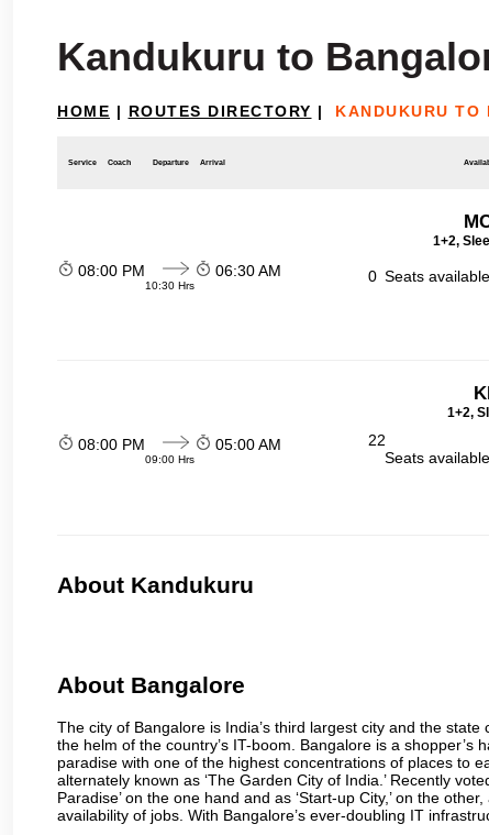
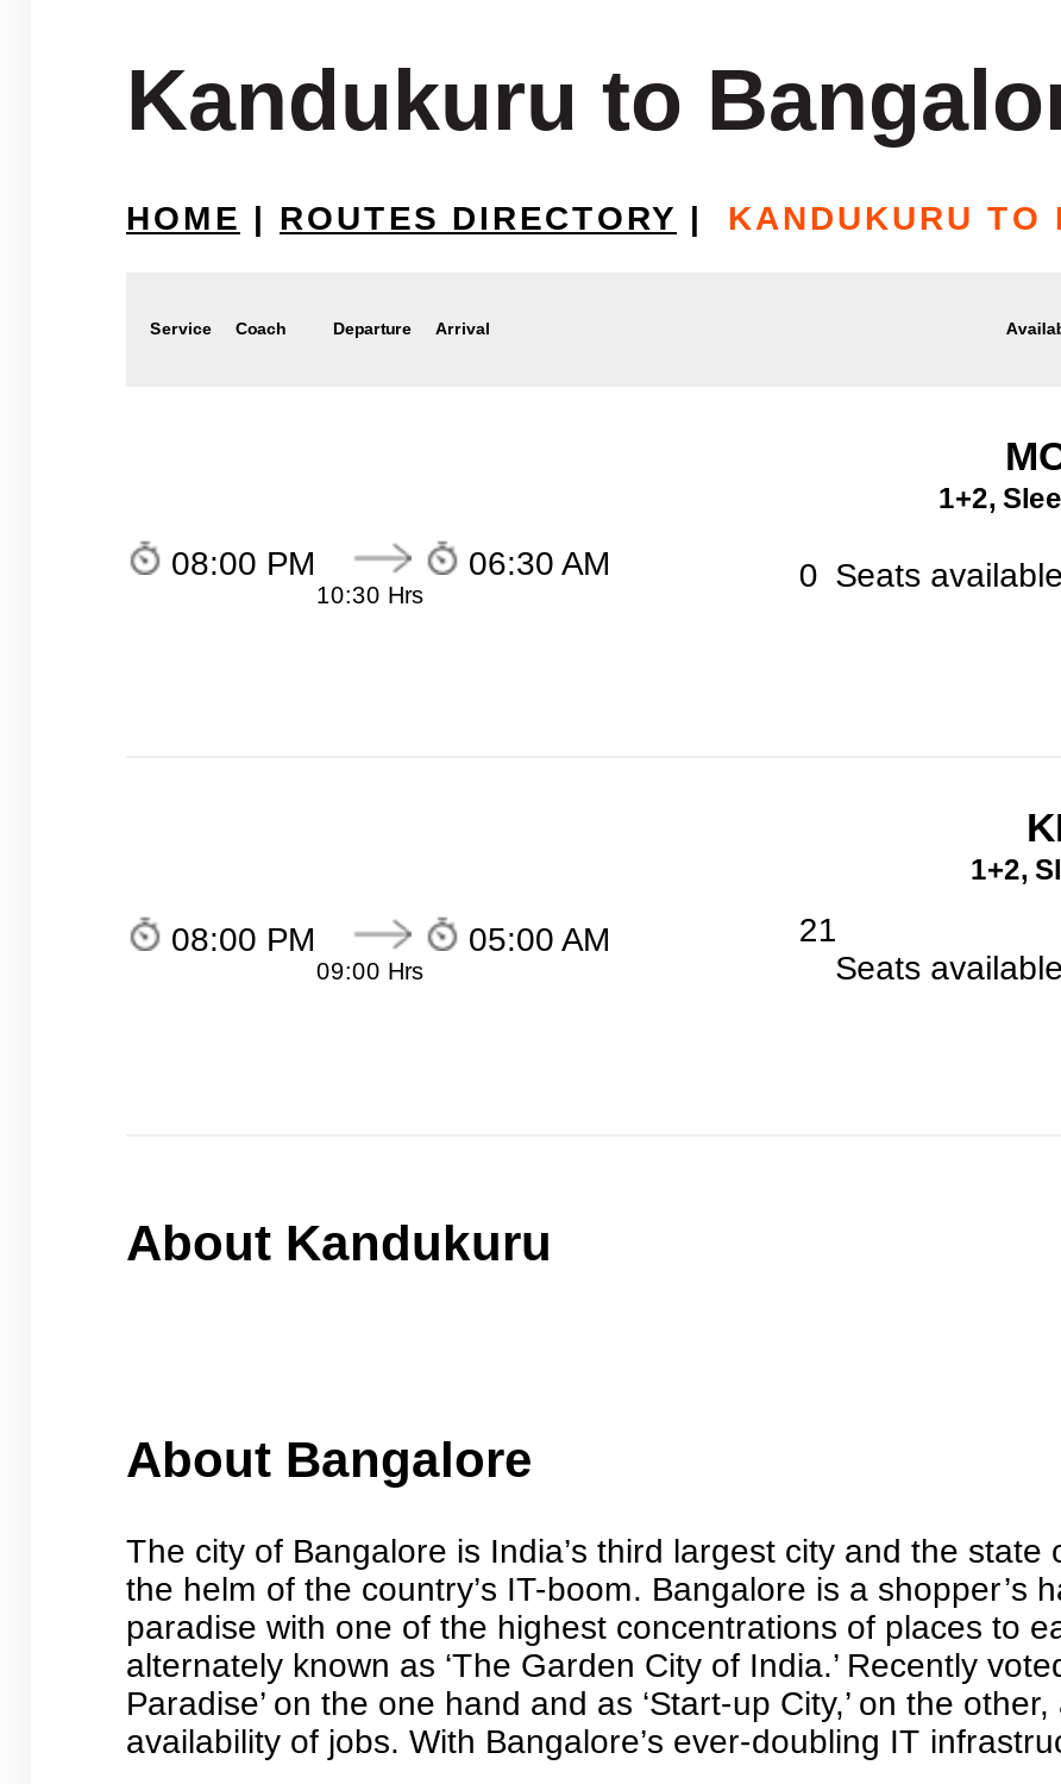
[368,431,386,449] 22 -> [799,910,837,949] 21

